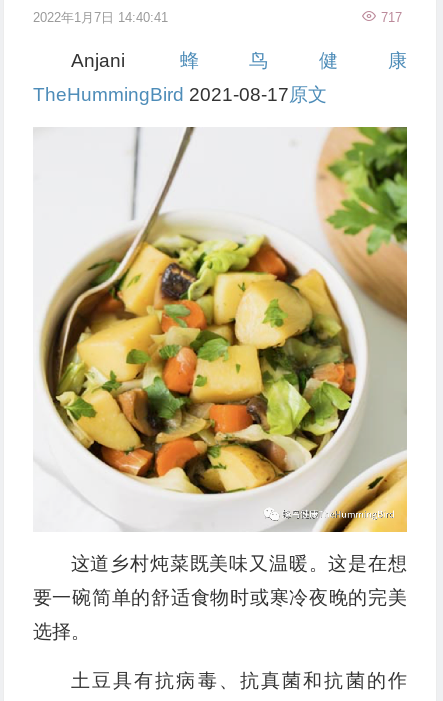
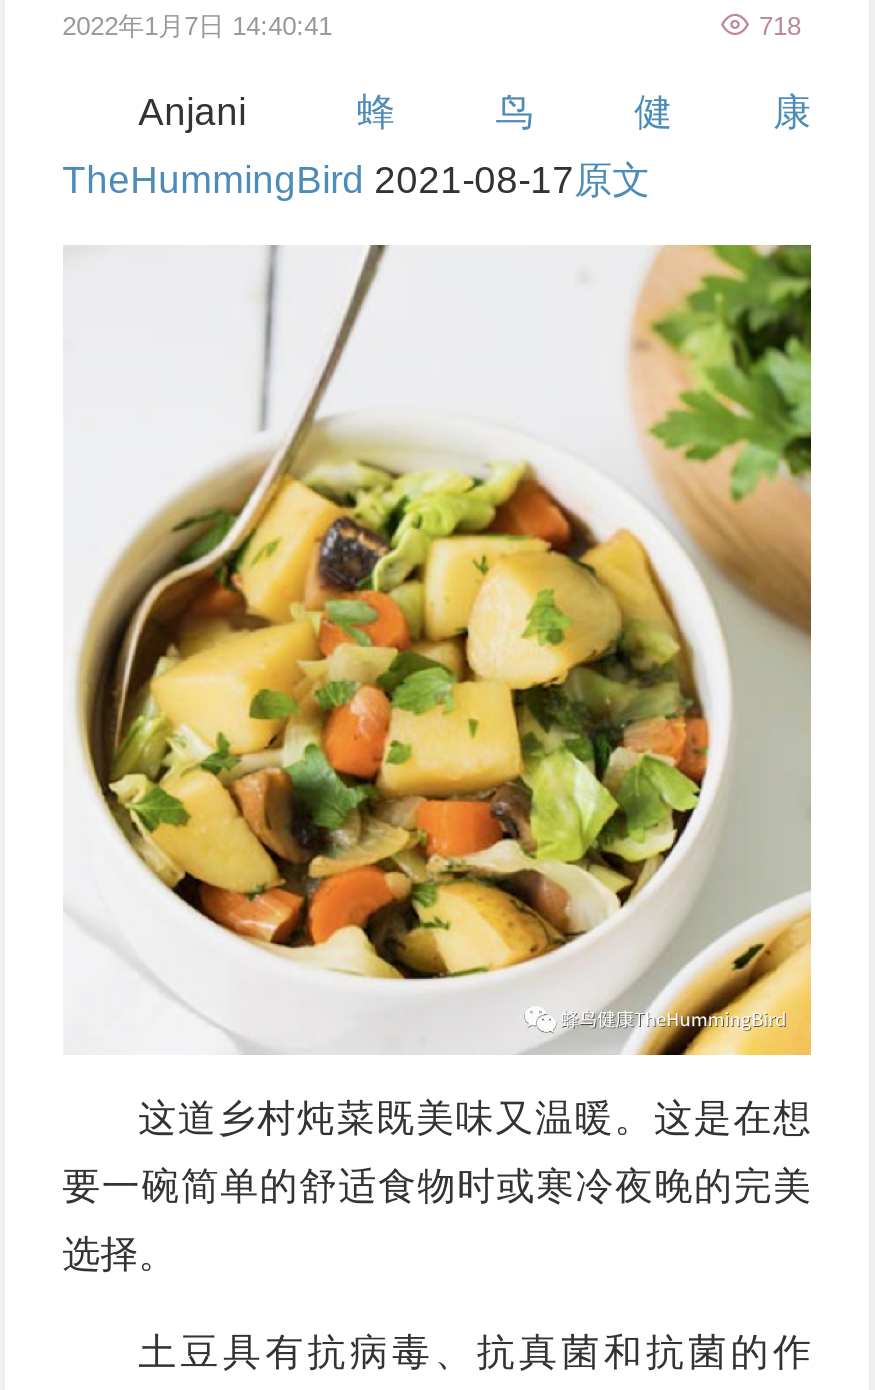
[381,10,402,25] 717 -> [759,11,801,41] 718

